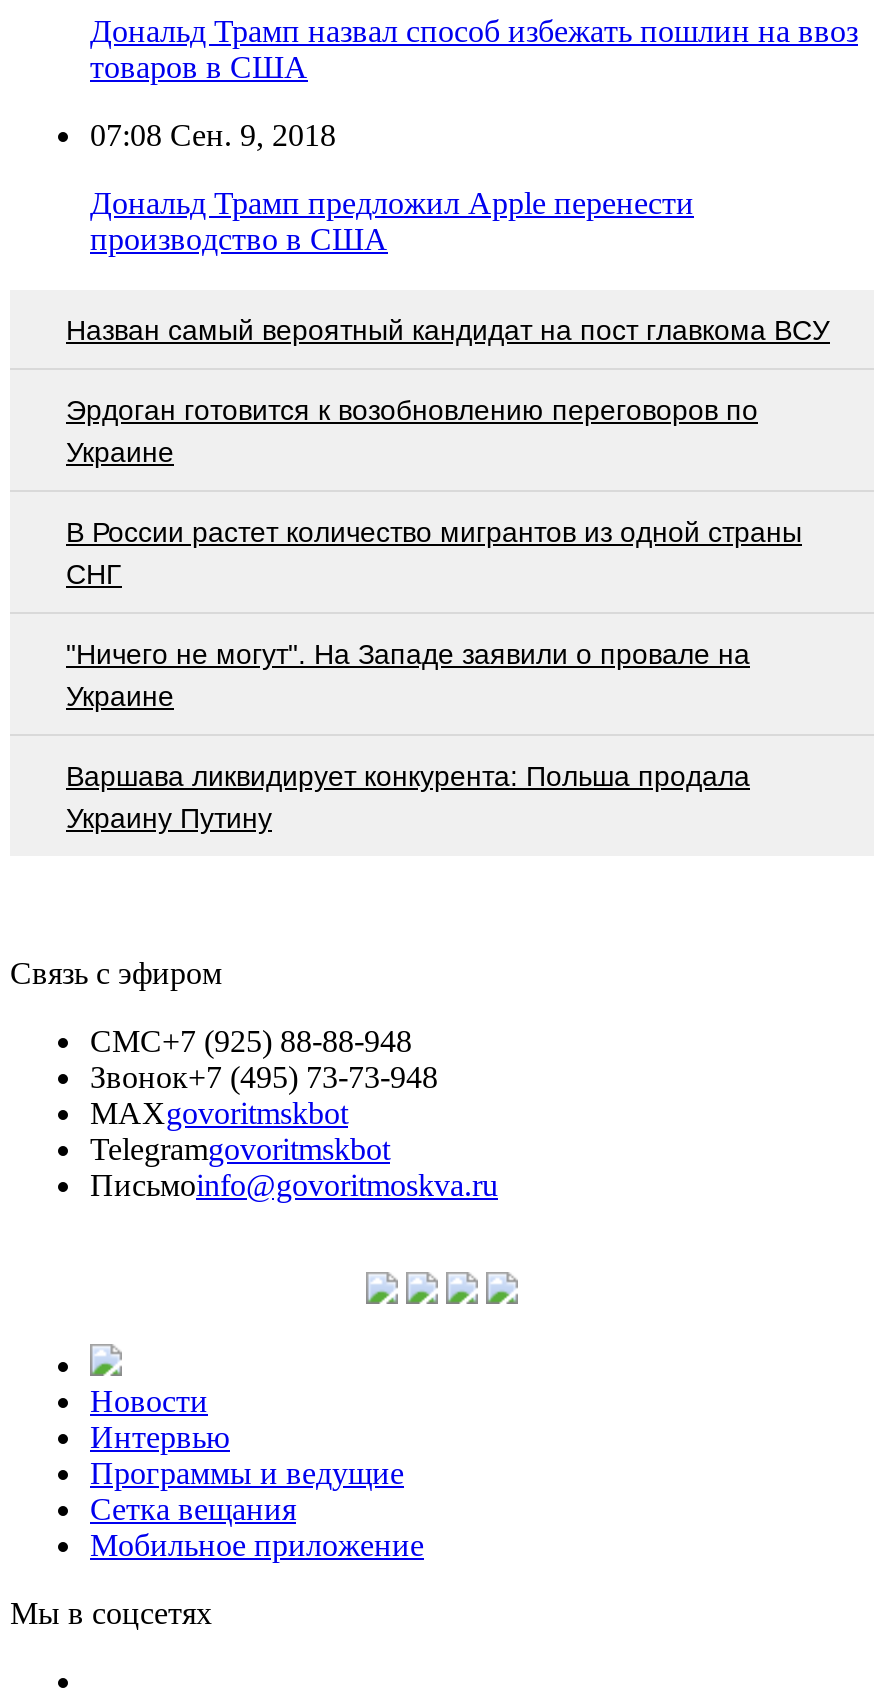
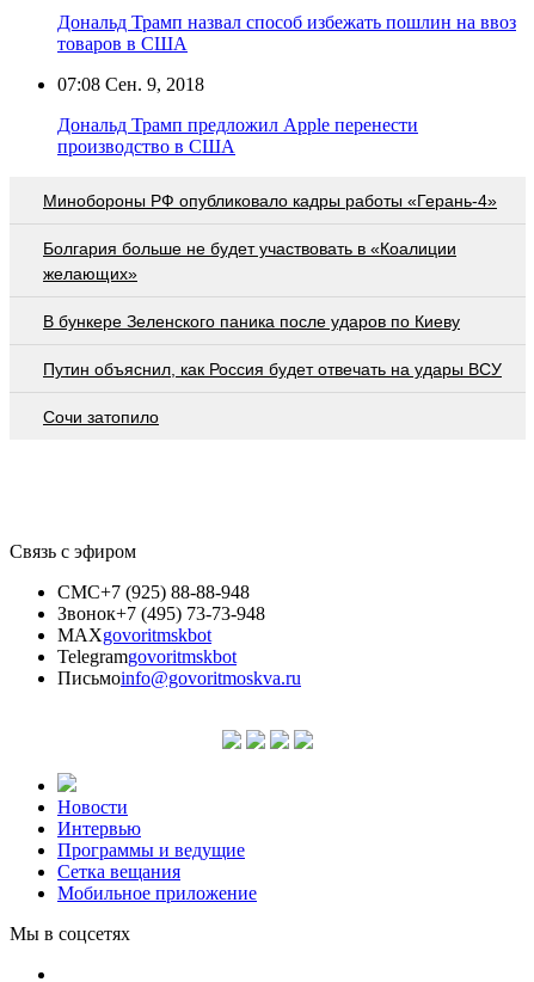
[66,313,830,345] Назван самый вероятный кандидат на пост главкома ВСУ -> [43,191,497,210] Минобороны РФ опубликовало кадры работы «Герань-4»
[66,393,758,467] Эрдоган готовится к возобновлению переговоров по | Украине -> [43,238,456,283] Болгария больше не будет участвовать в «Коалиции | желающих»
[66,515,802,589] В России растет количество мигрантов из одной страны | СНГ -> [43,311,460,330] В бункере Зеленского паника после ударов по Киеву
[66,637,750,711] "Ничего не могут". На Западе заявили о провале на | Украине -> [43,359,502,378] Путин объяснил, как Россия будет отвечать на удары ВСУ
[66,759,750,833] Варшава ликвидирует конкурента: Польша продала | Украину Путину -> [43,407,159,426] Сочи затопило

